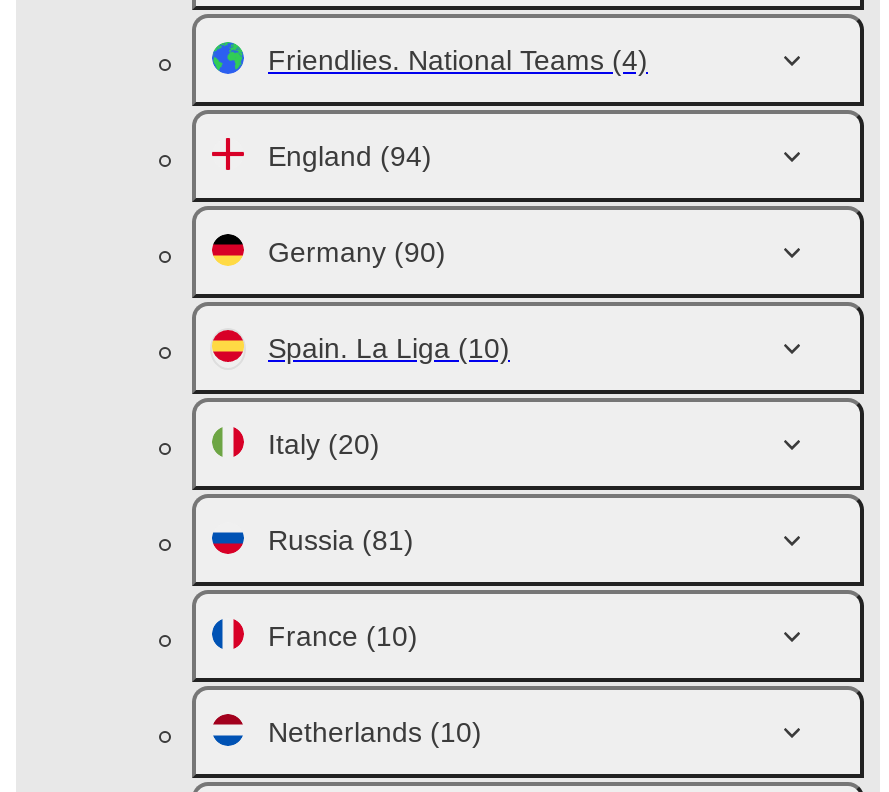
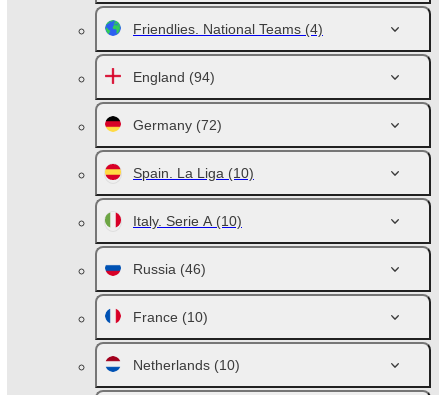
[268,236,446,268] Germany (90) -> [133,117,222,133] Germany (72)
[268,428,380,460] Italy (20) -> [133,213,242,229] Italy. Serie A (10)
[268,524,414,556] Russia (81) -> [133,261,206,277] Russia (46)

